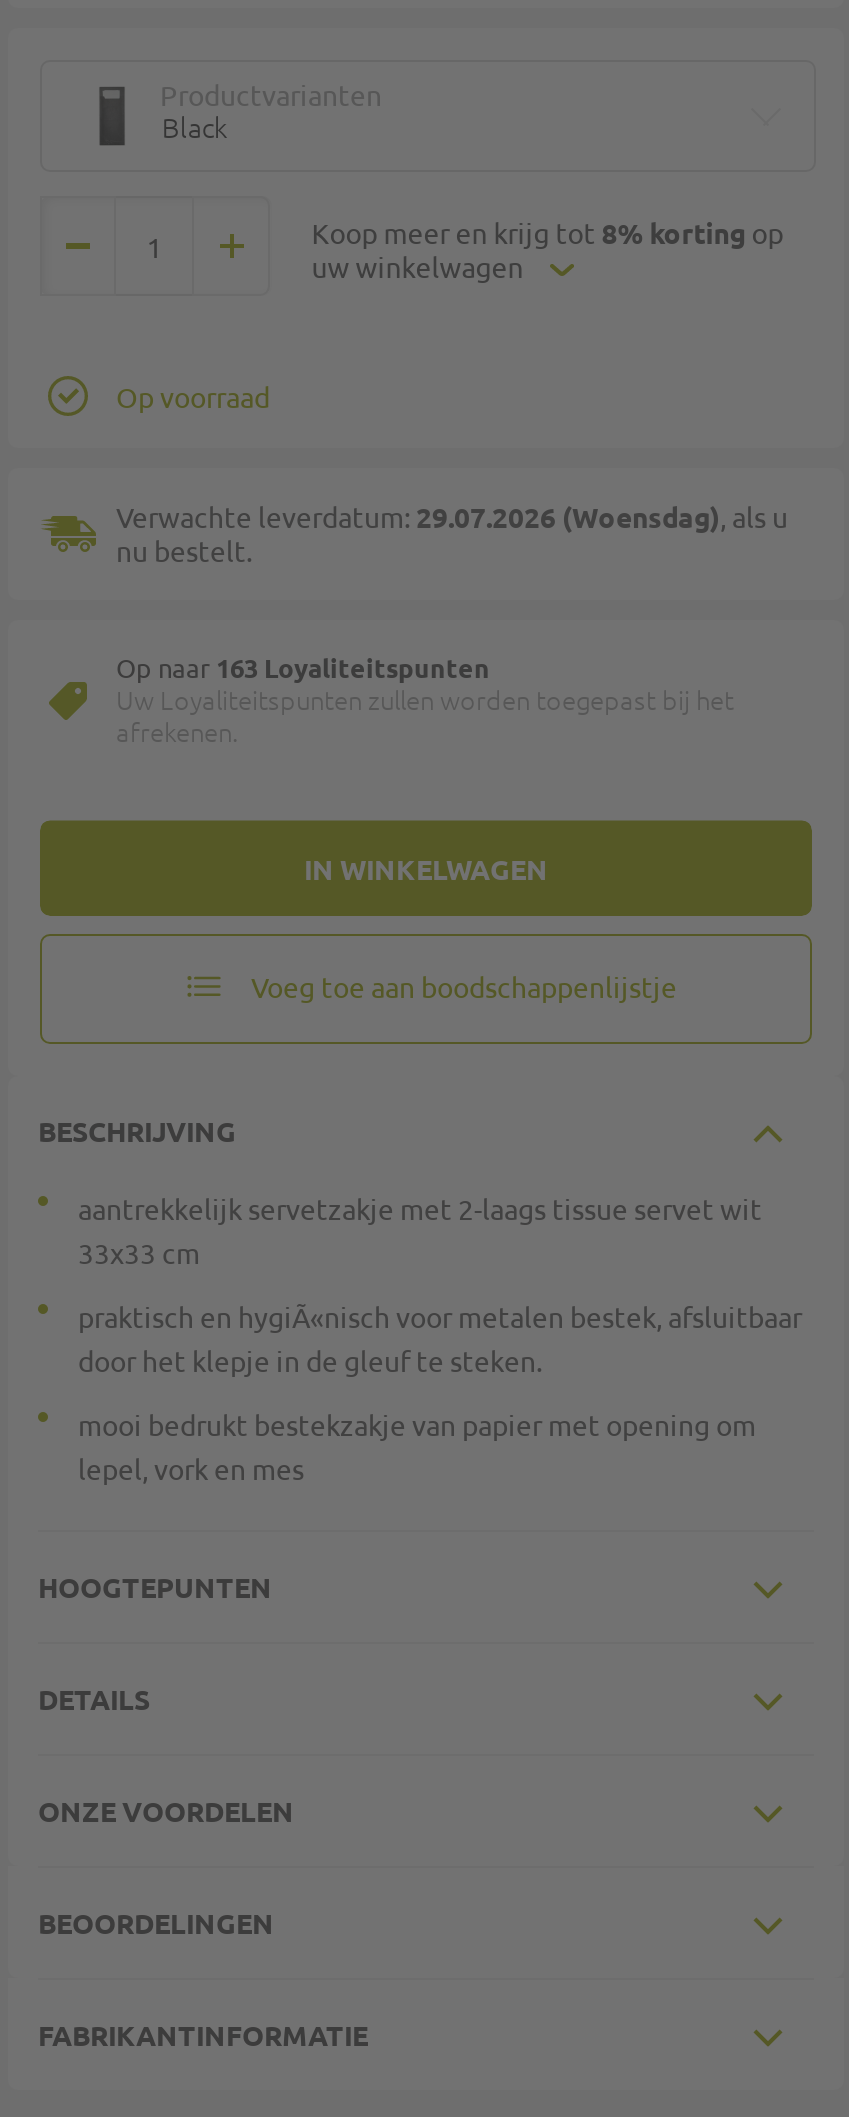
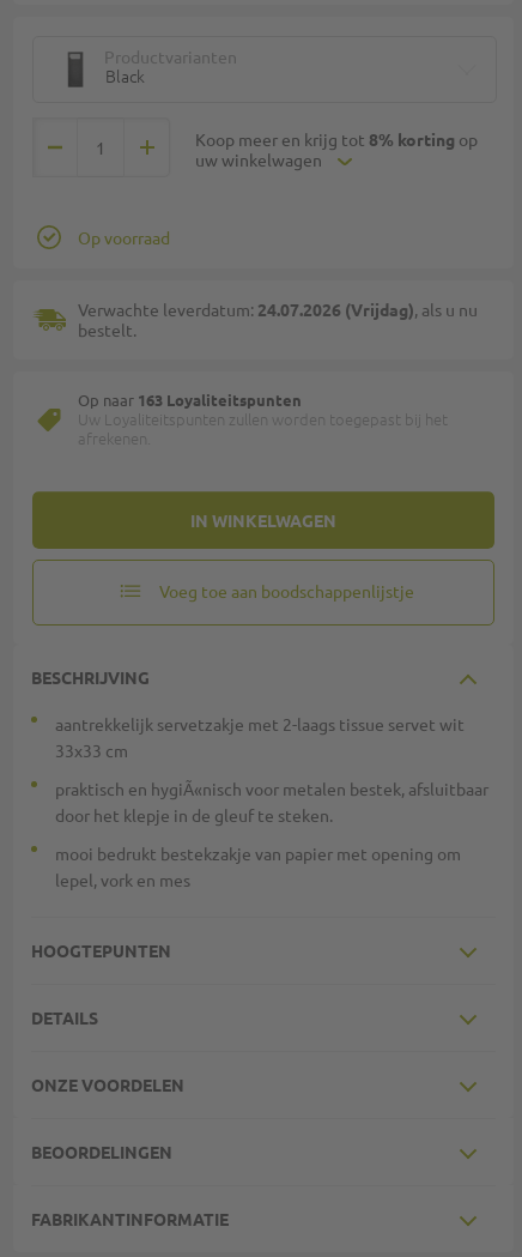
[116,498,788,568] Verwachte leverdatum: 29.07.2026 (Woensdag), als u | nu bestelt. -> [78,298,478,340] Verwachte leverdatum: 24.07.2026 (Vrijdag), als u nu | bestelt.

